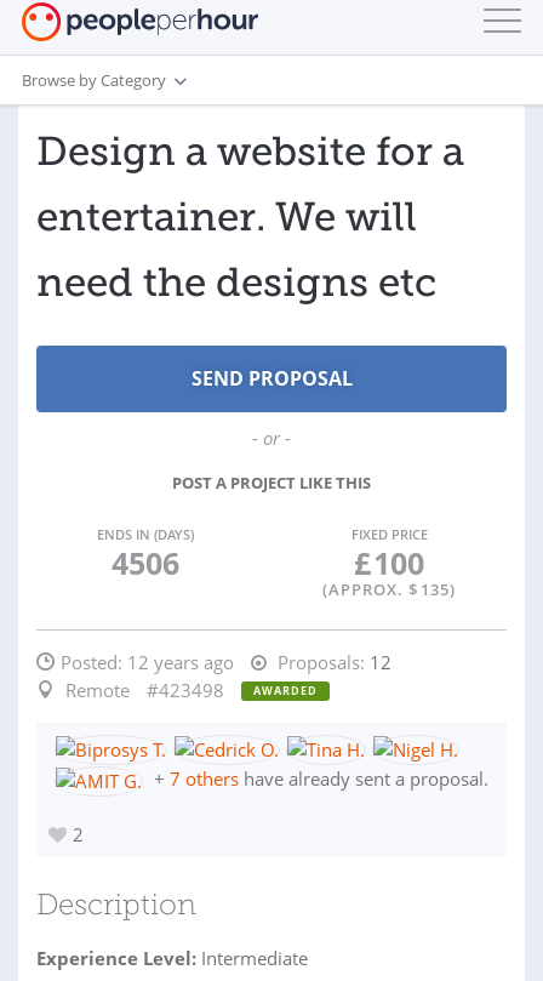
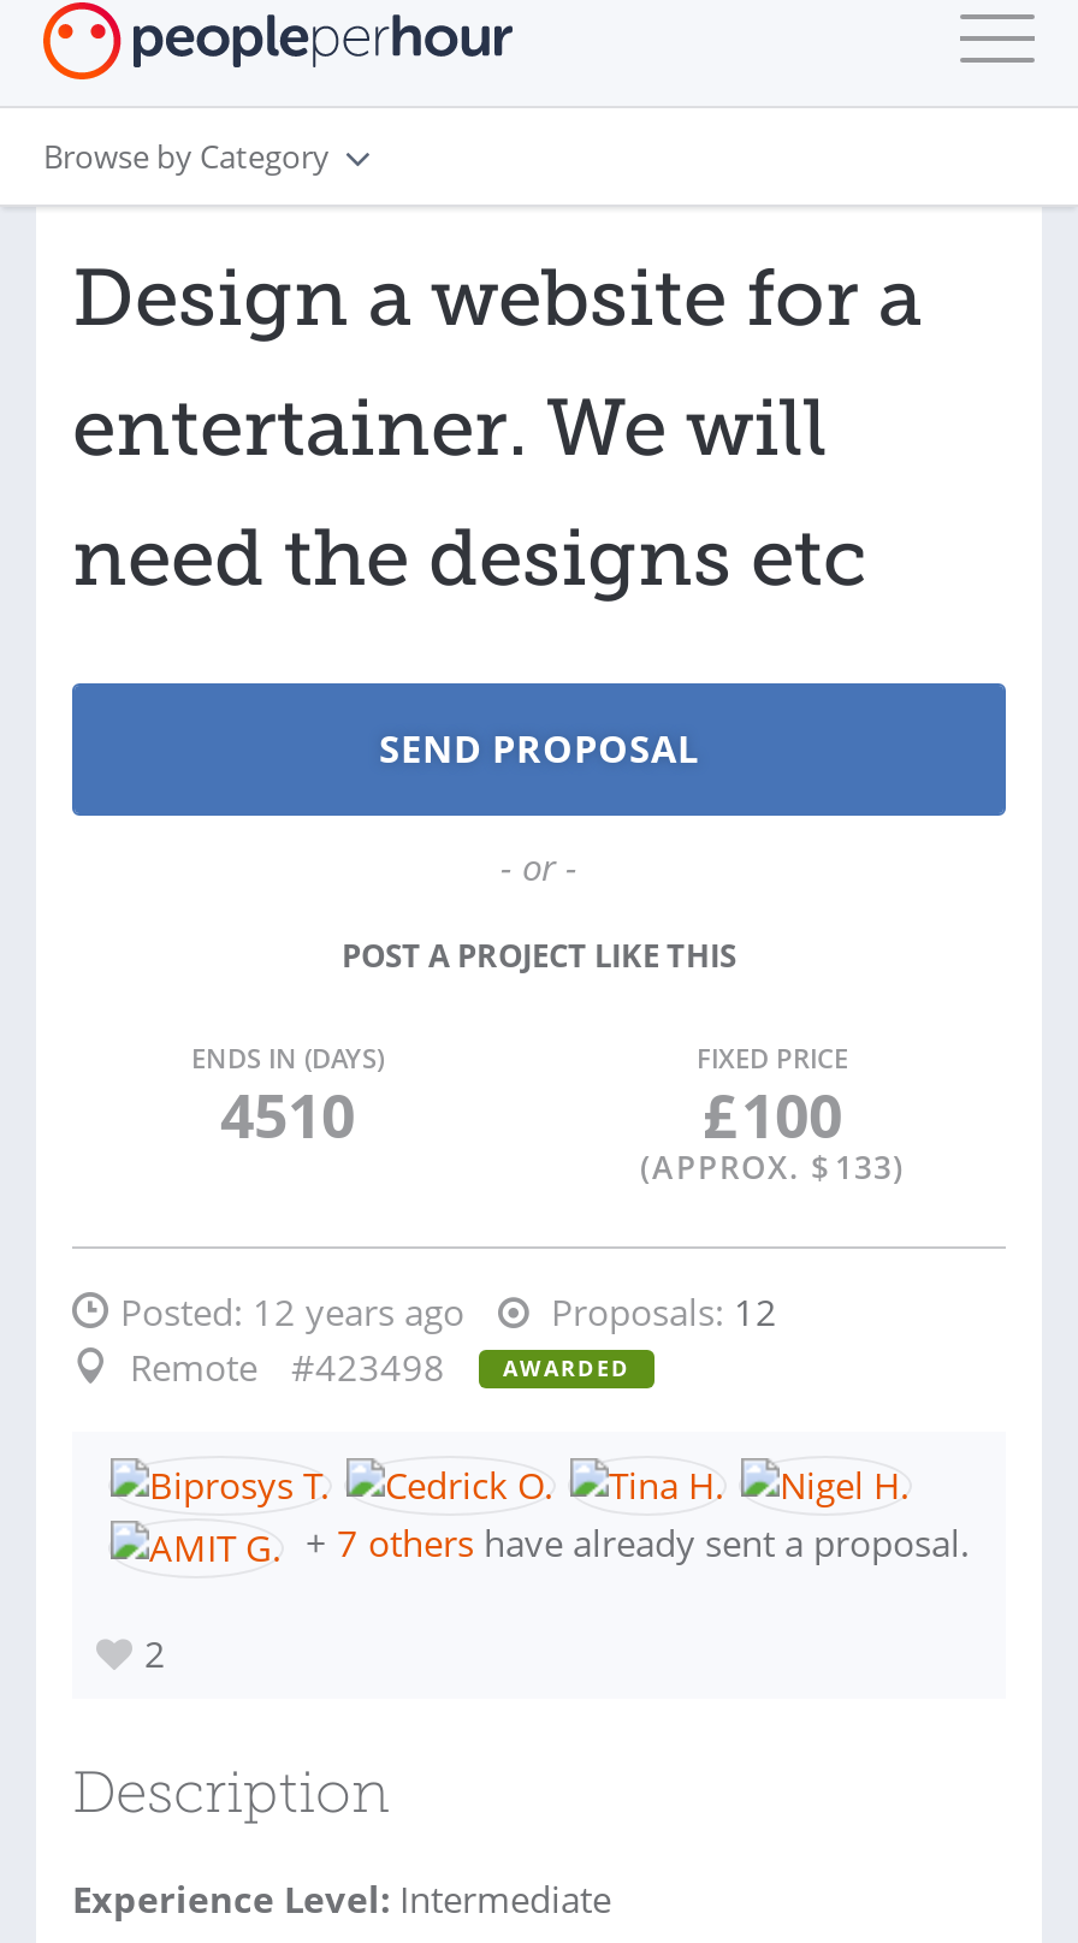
[111,542,179,583] 4506 -> [220,1073,355,1155] 4510
[322,578,456,600] (APPROX. $ 135) -> [640,1145,905,1189] (APPROX. $ 133)

